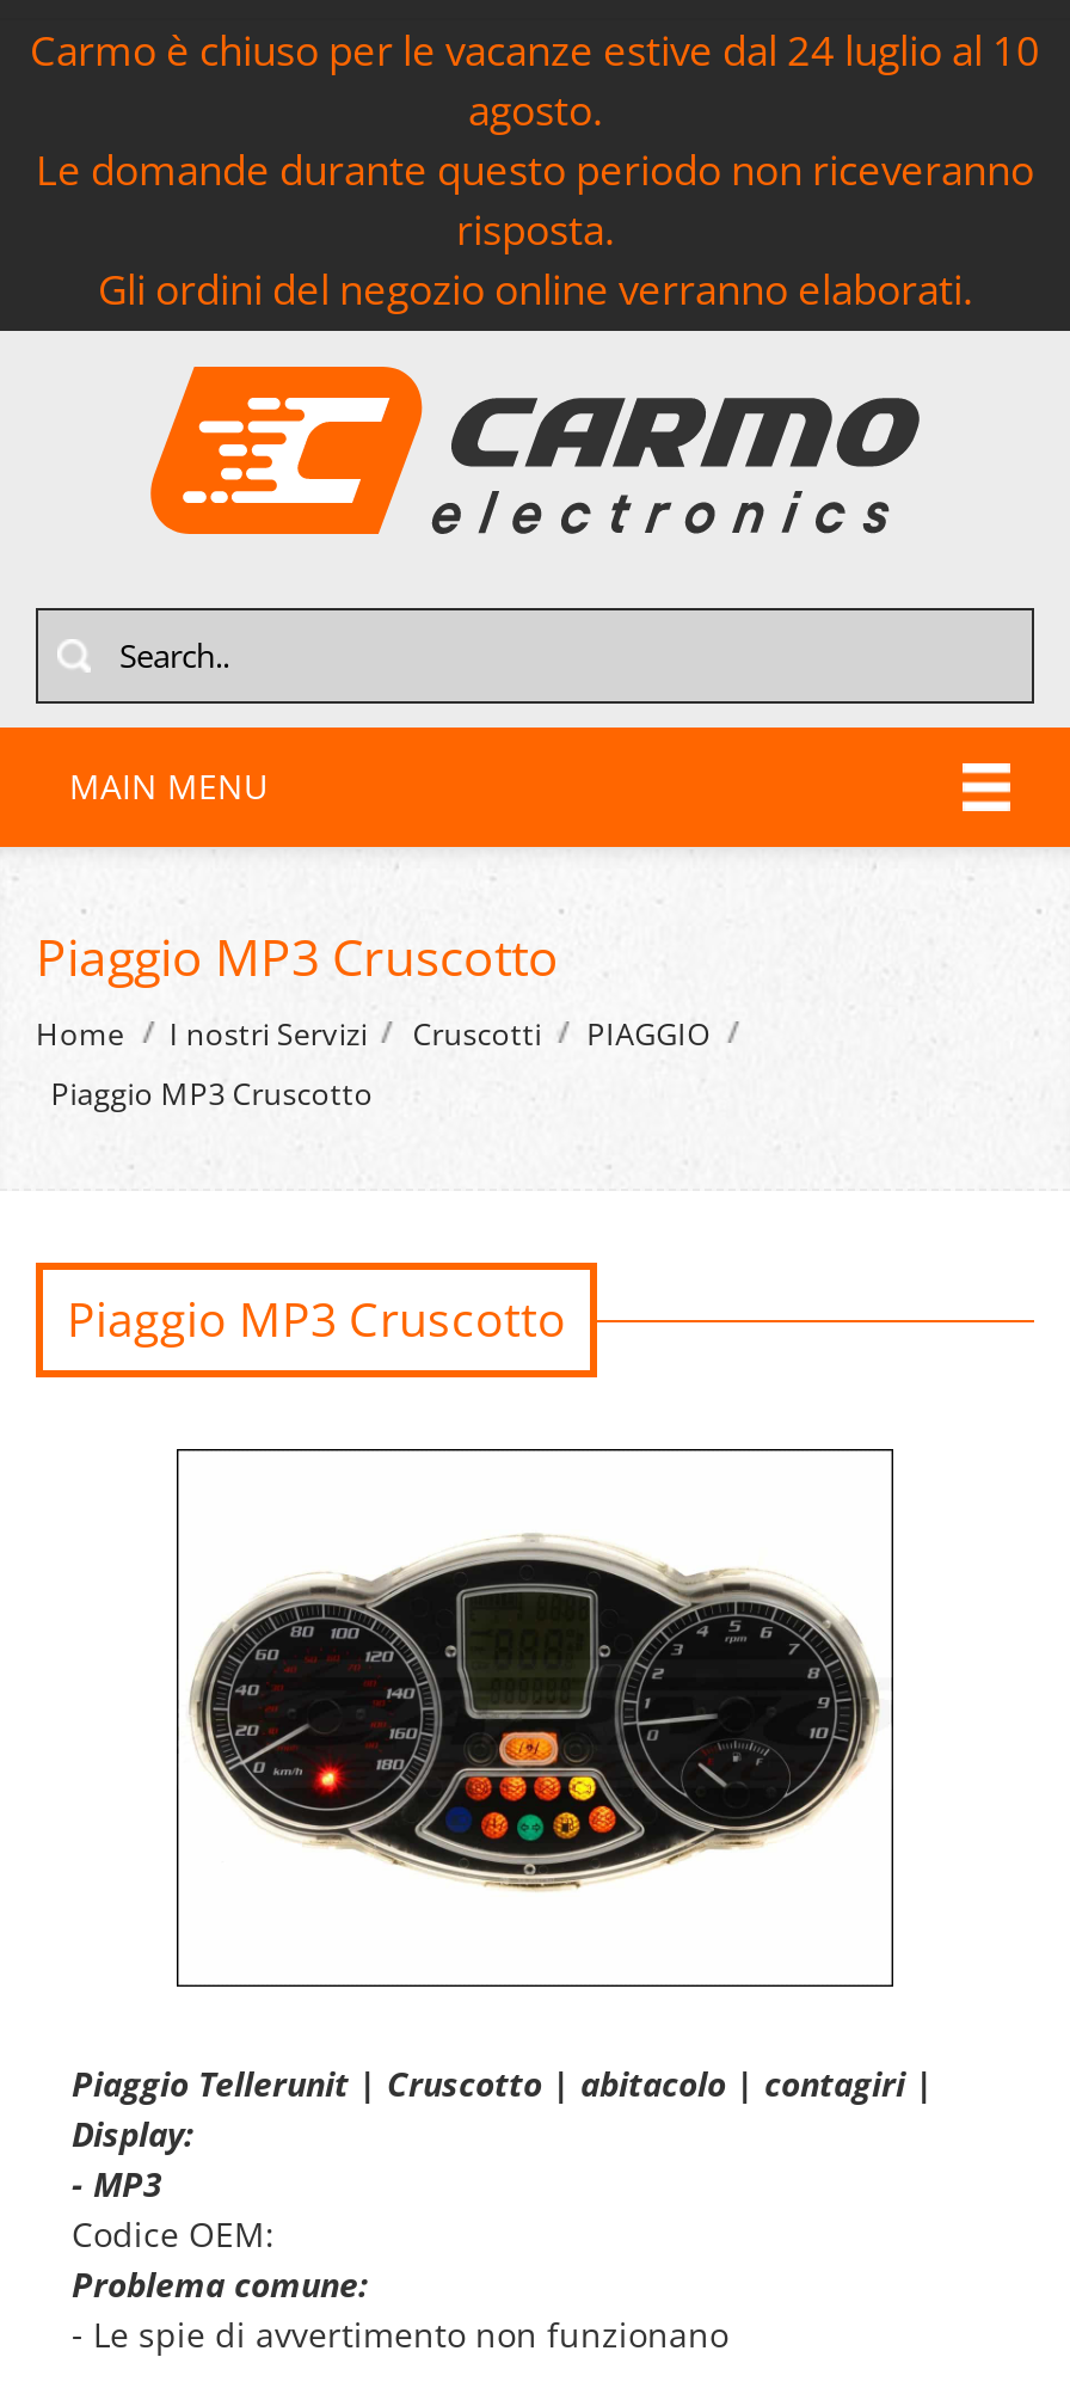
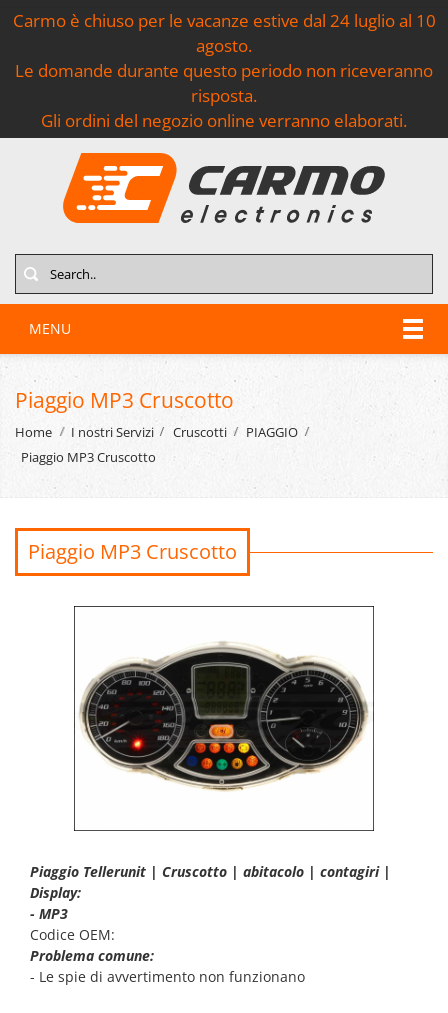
[69,763,267,809] MAIN MENU -> [29,319,71,338] MENU

